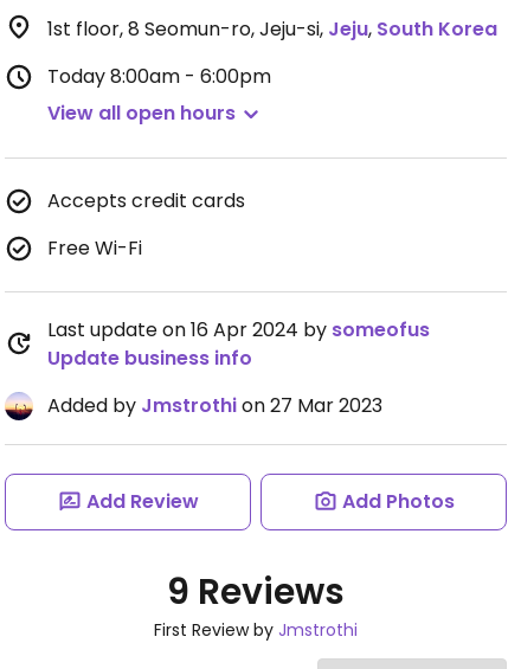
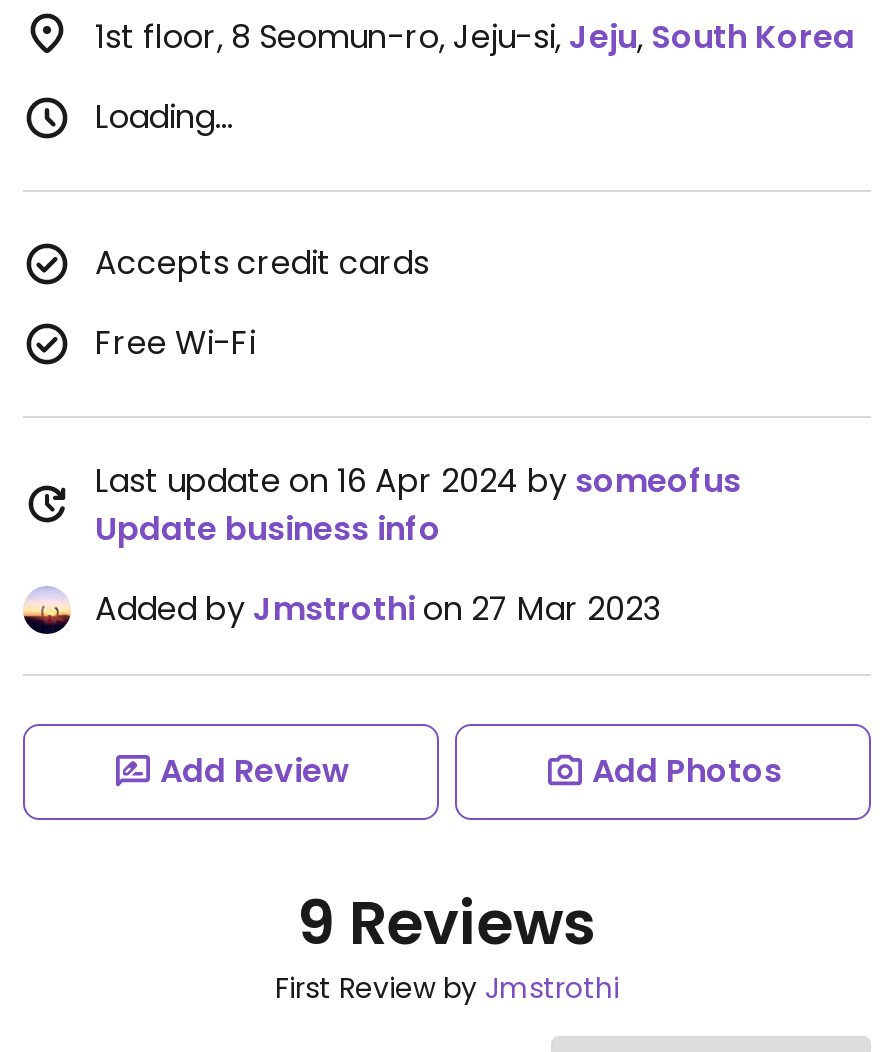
[47,63,271,127] Today 8:00am - 6:00pm | View all open hours -> [95,94,233,140] Loading...

